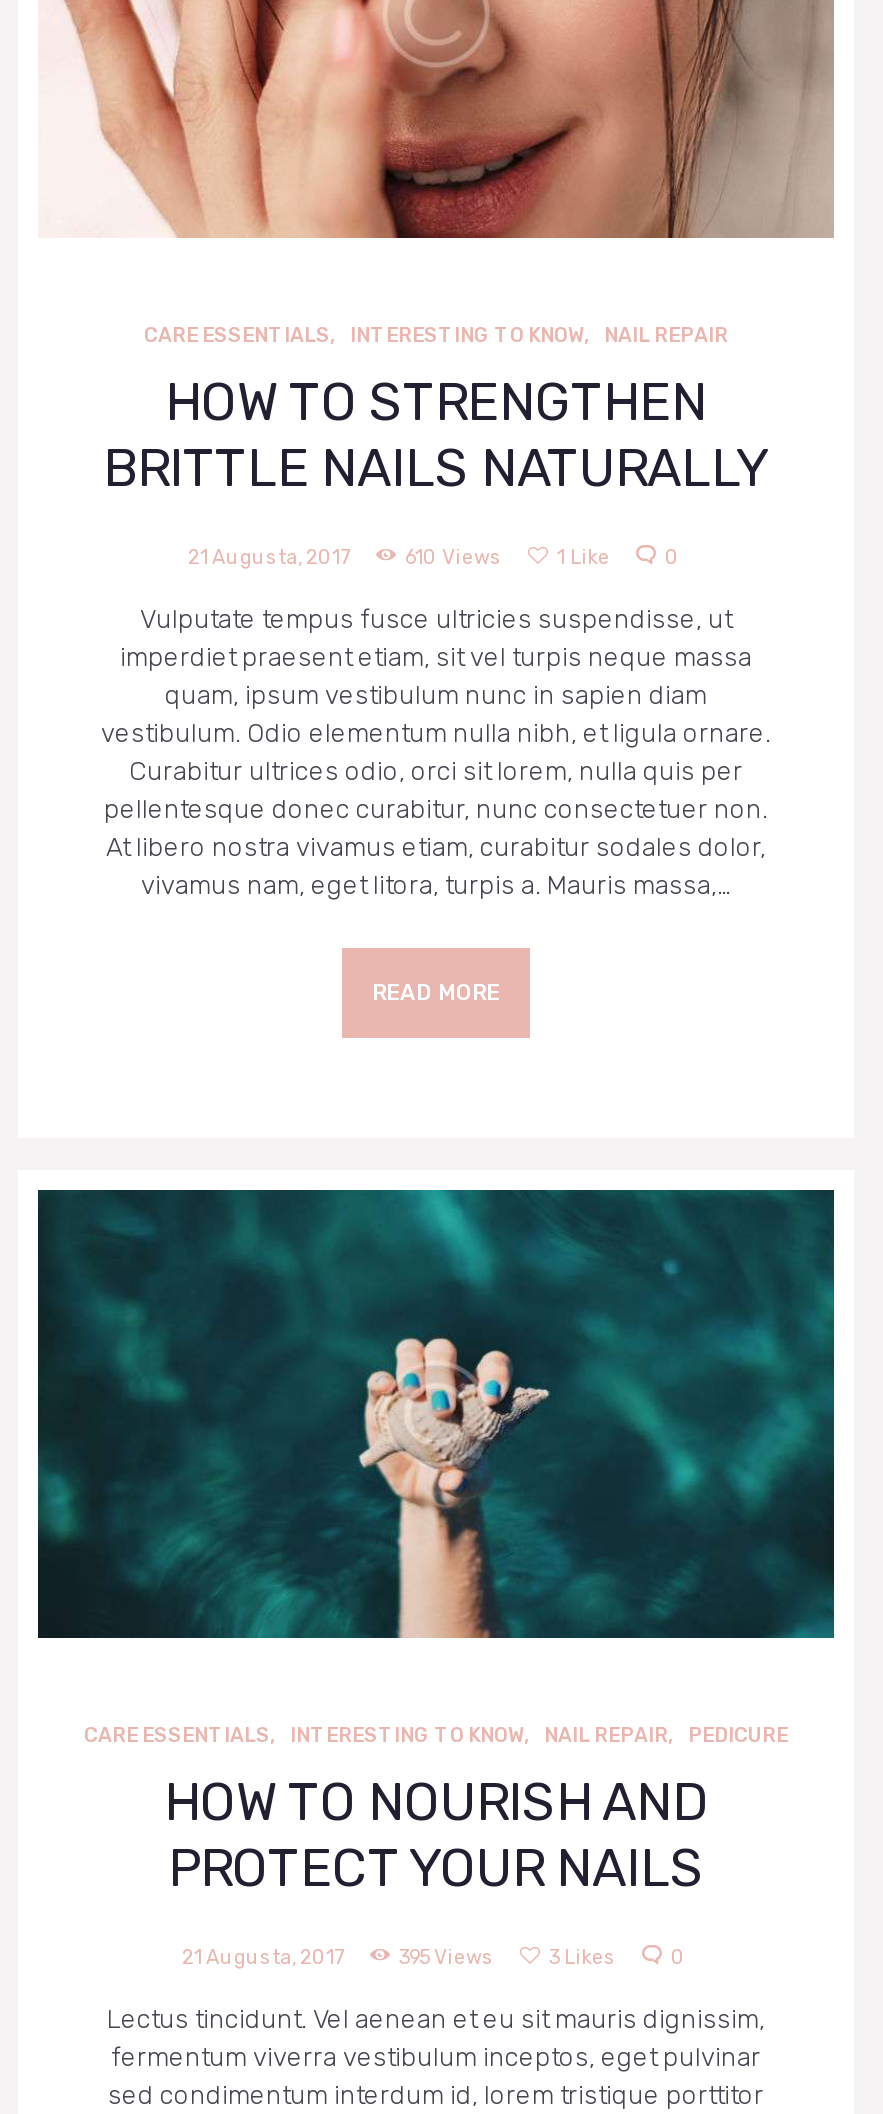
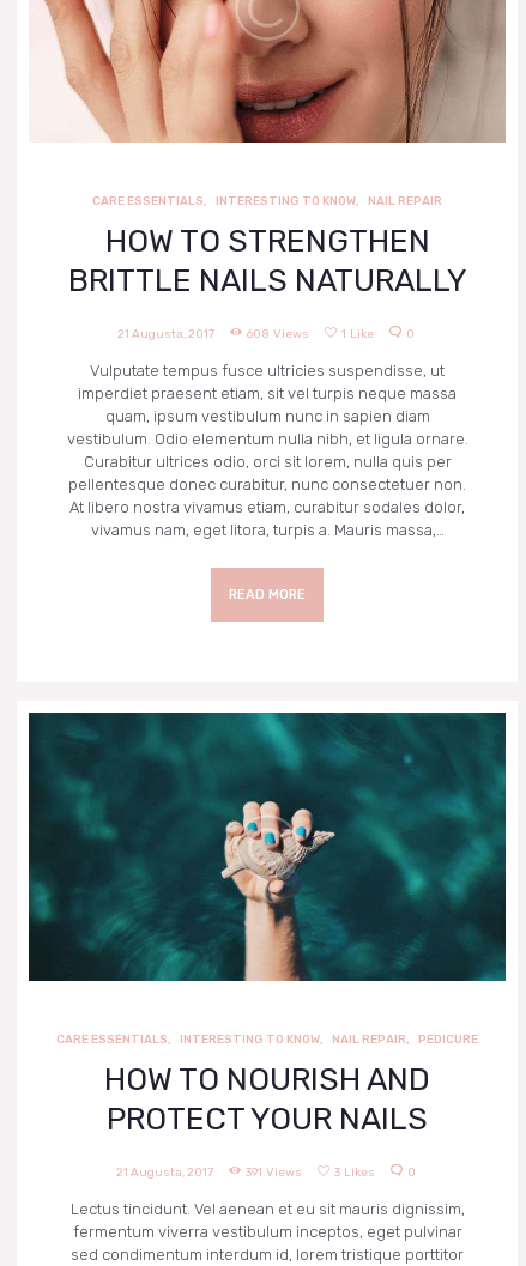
[405,546,502,570] 610 Views -> [247,327,309,341] 608 Views
[399,1946,494,1970] 395 Views -> [246,1166,301,1180] 391 Views

